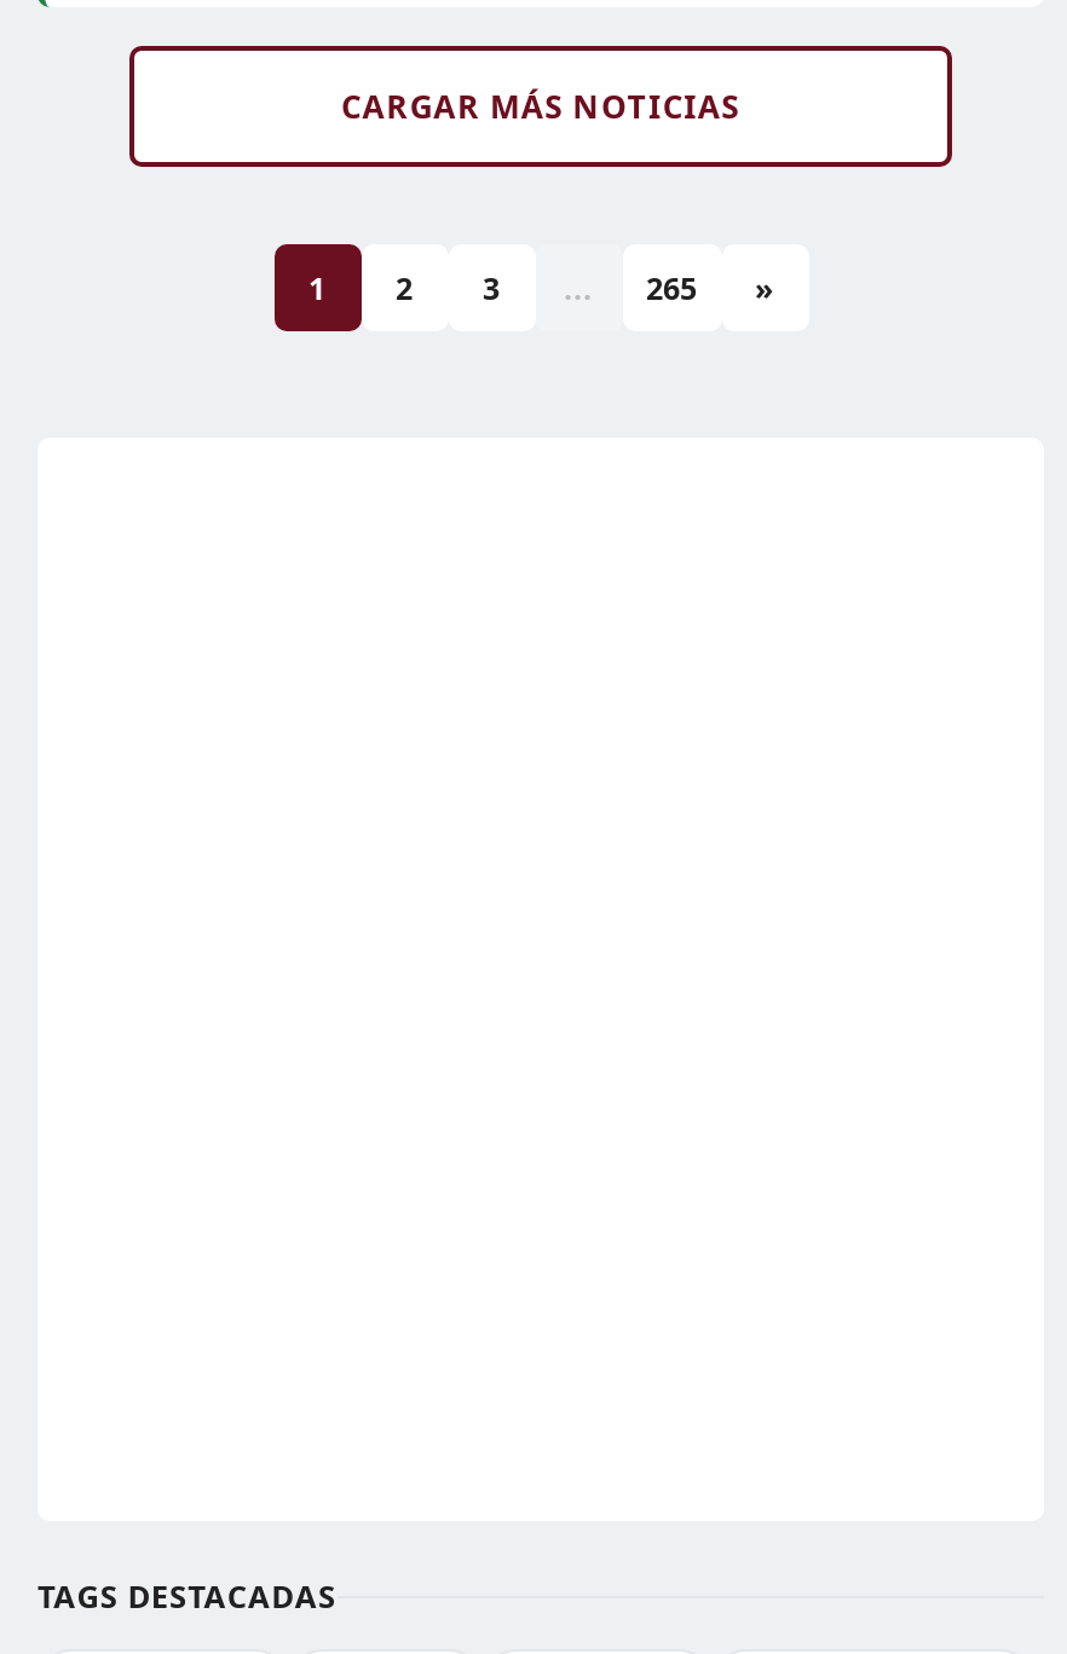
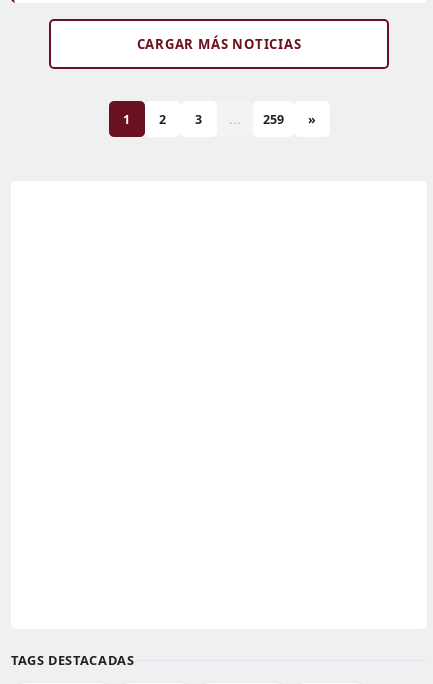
[646,267,697,308] 265 -> [262,110,283,127] 259

